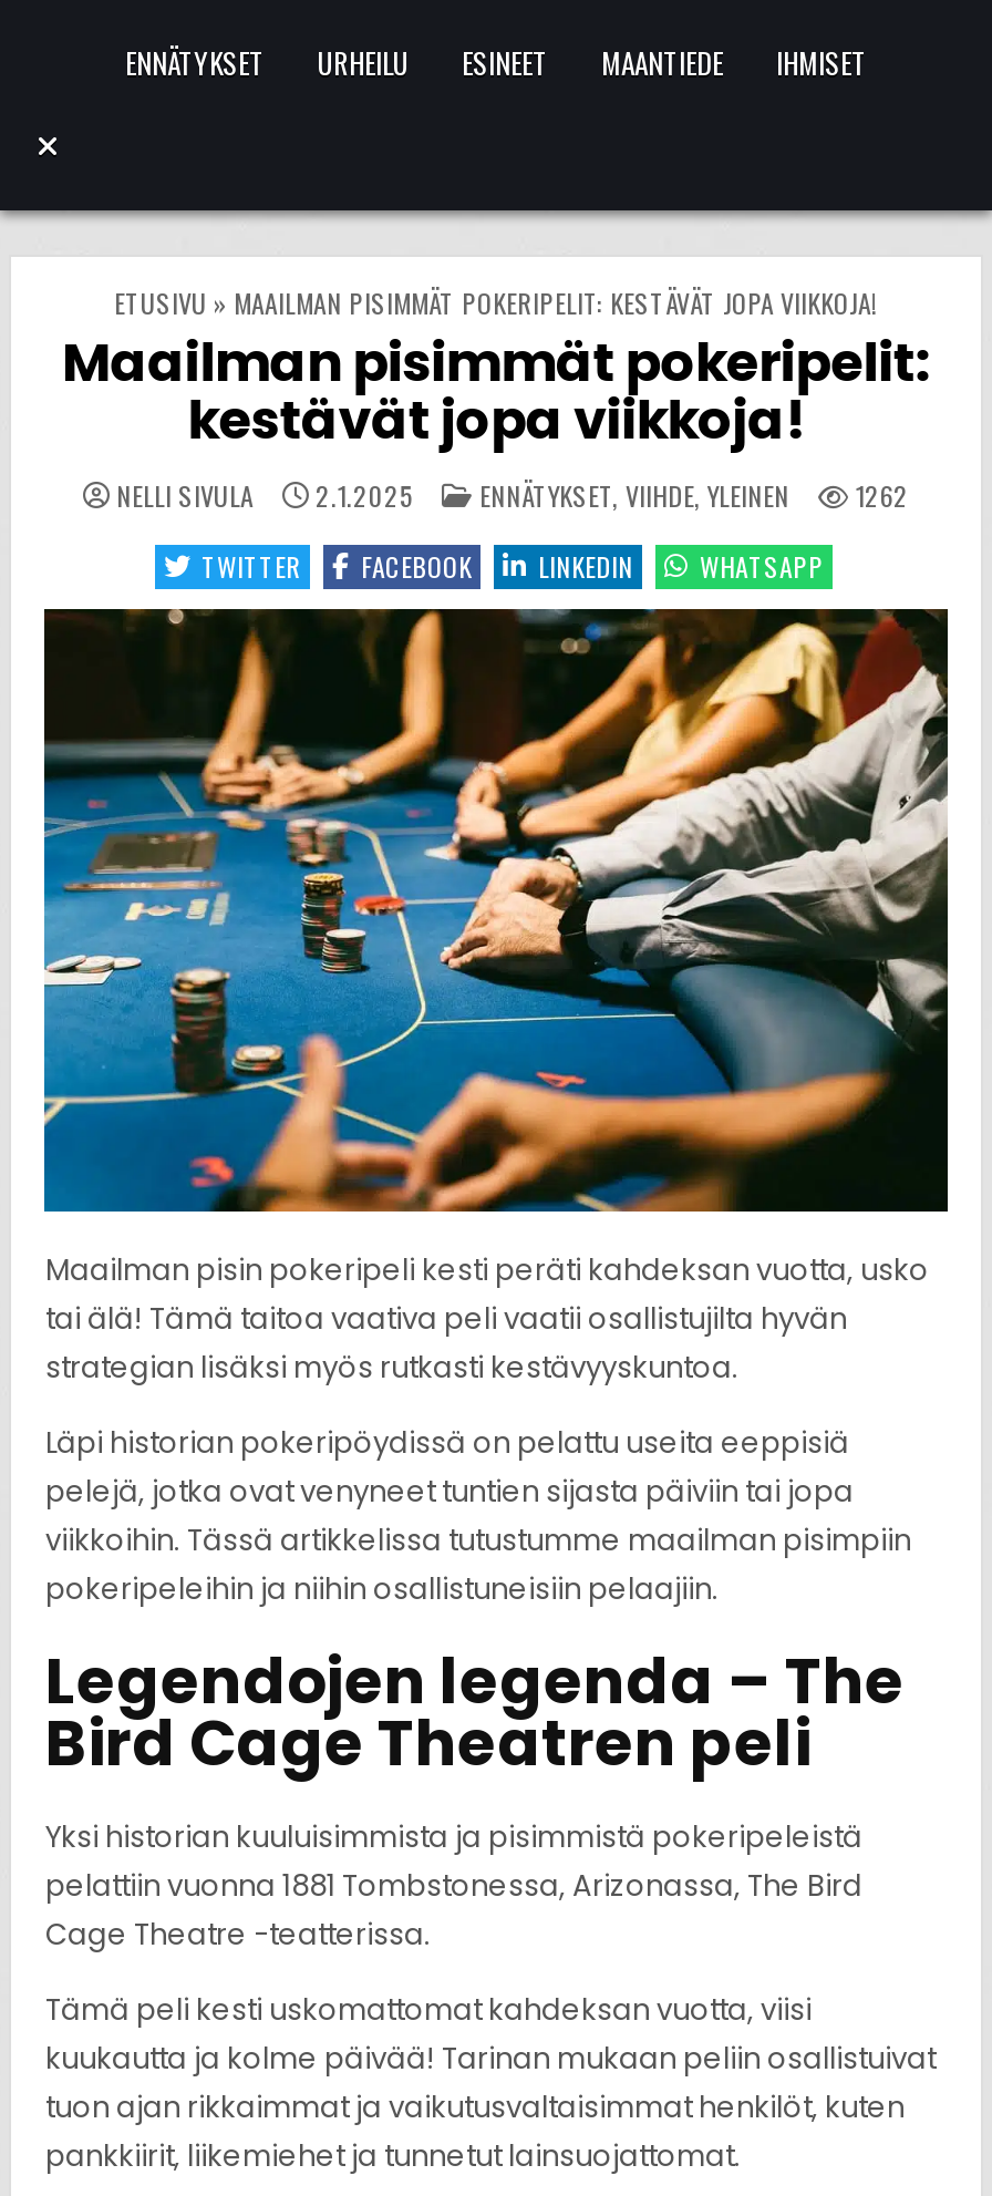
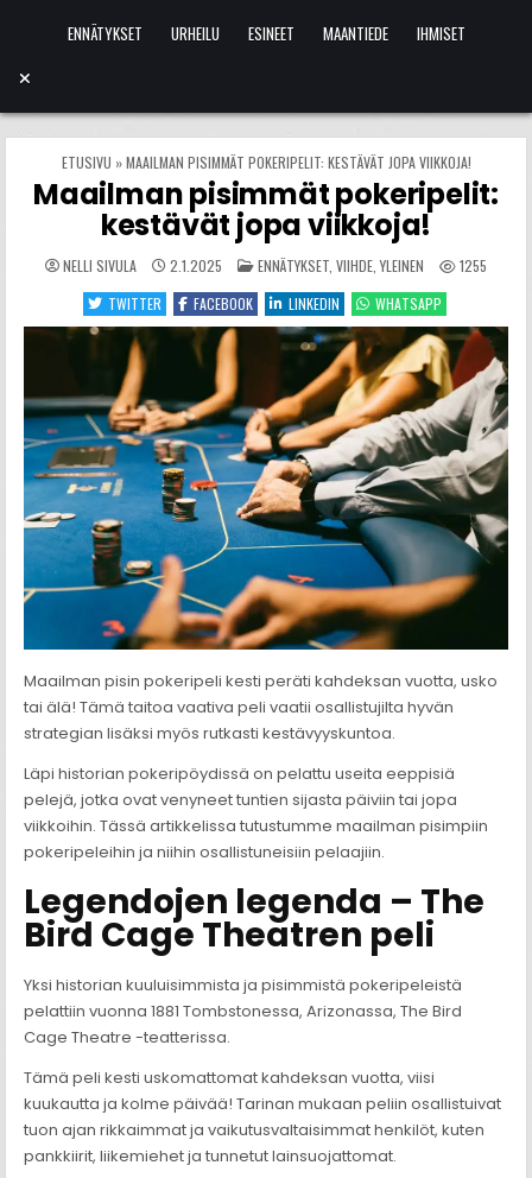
[856,477,909,515] 1262 -> [460,256,487,276] 1255

